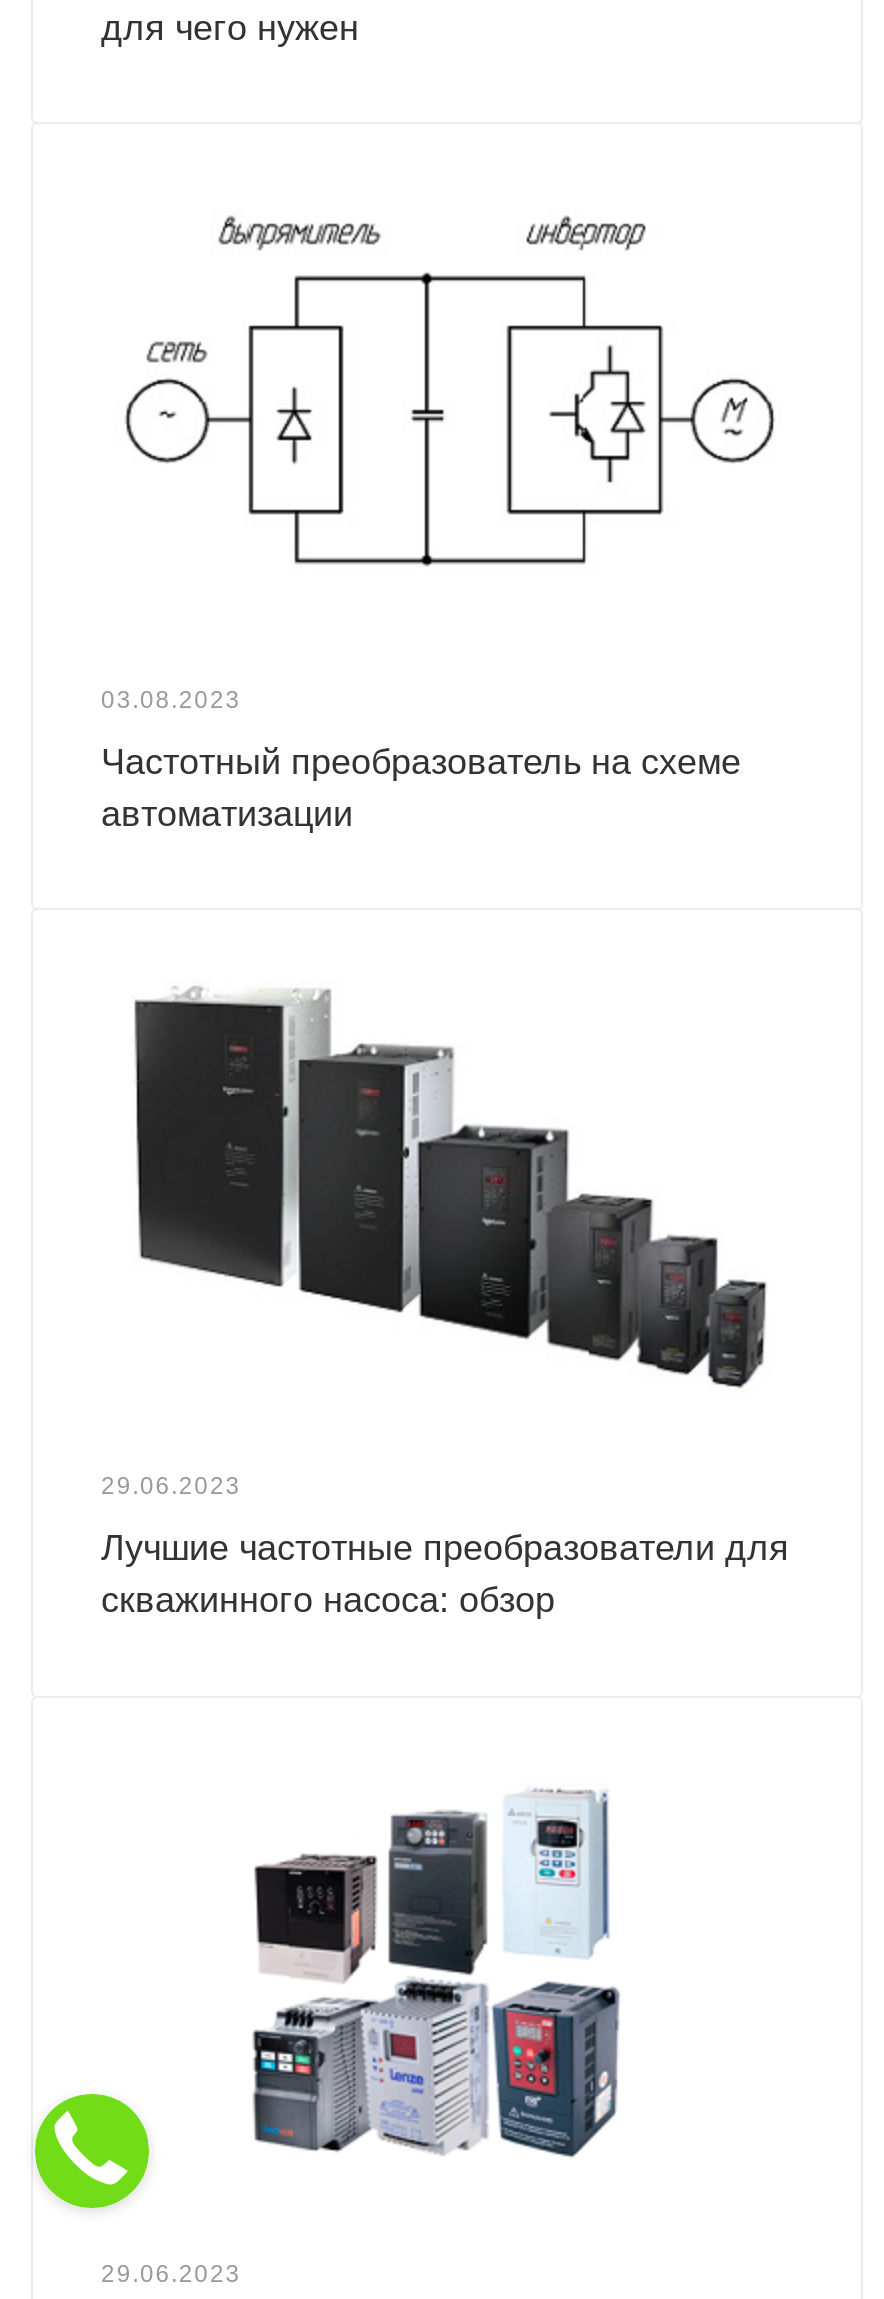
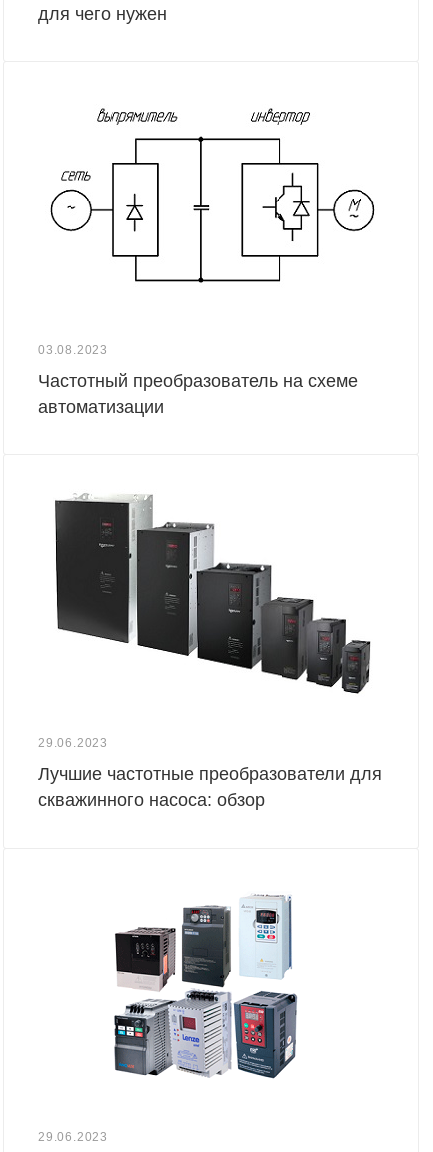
[33,2092,151,2212] [image] -> none

